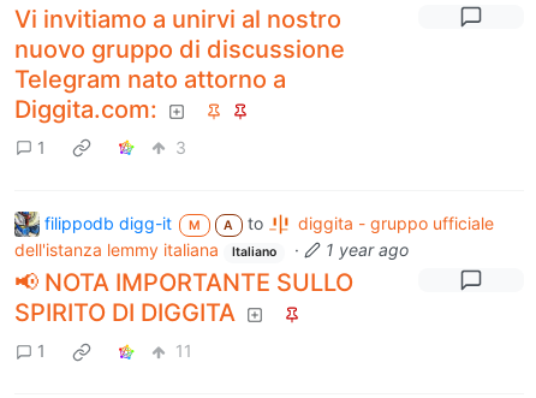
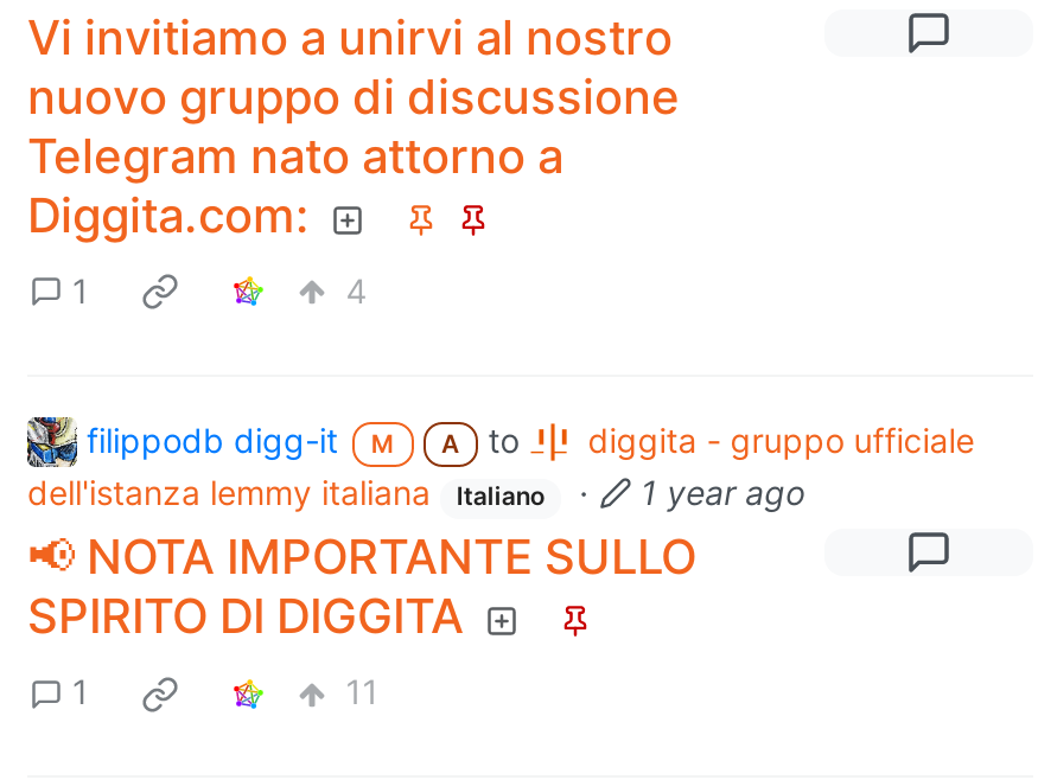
[176,137,187,158] 3 -> [346,271,367,311] 4

